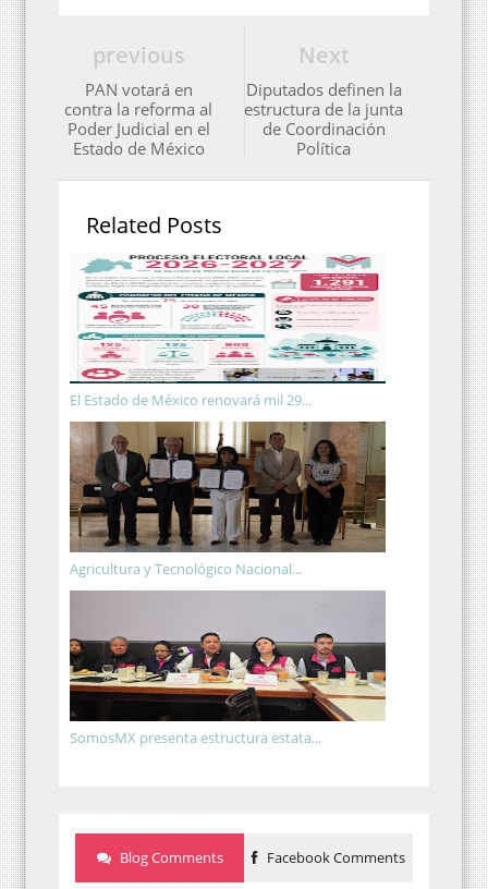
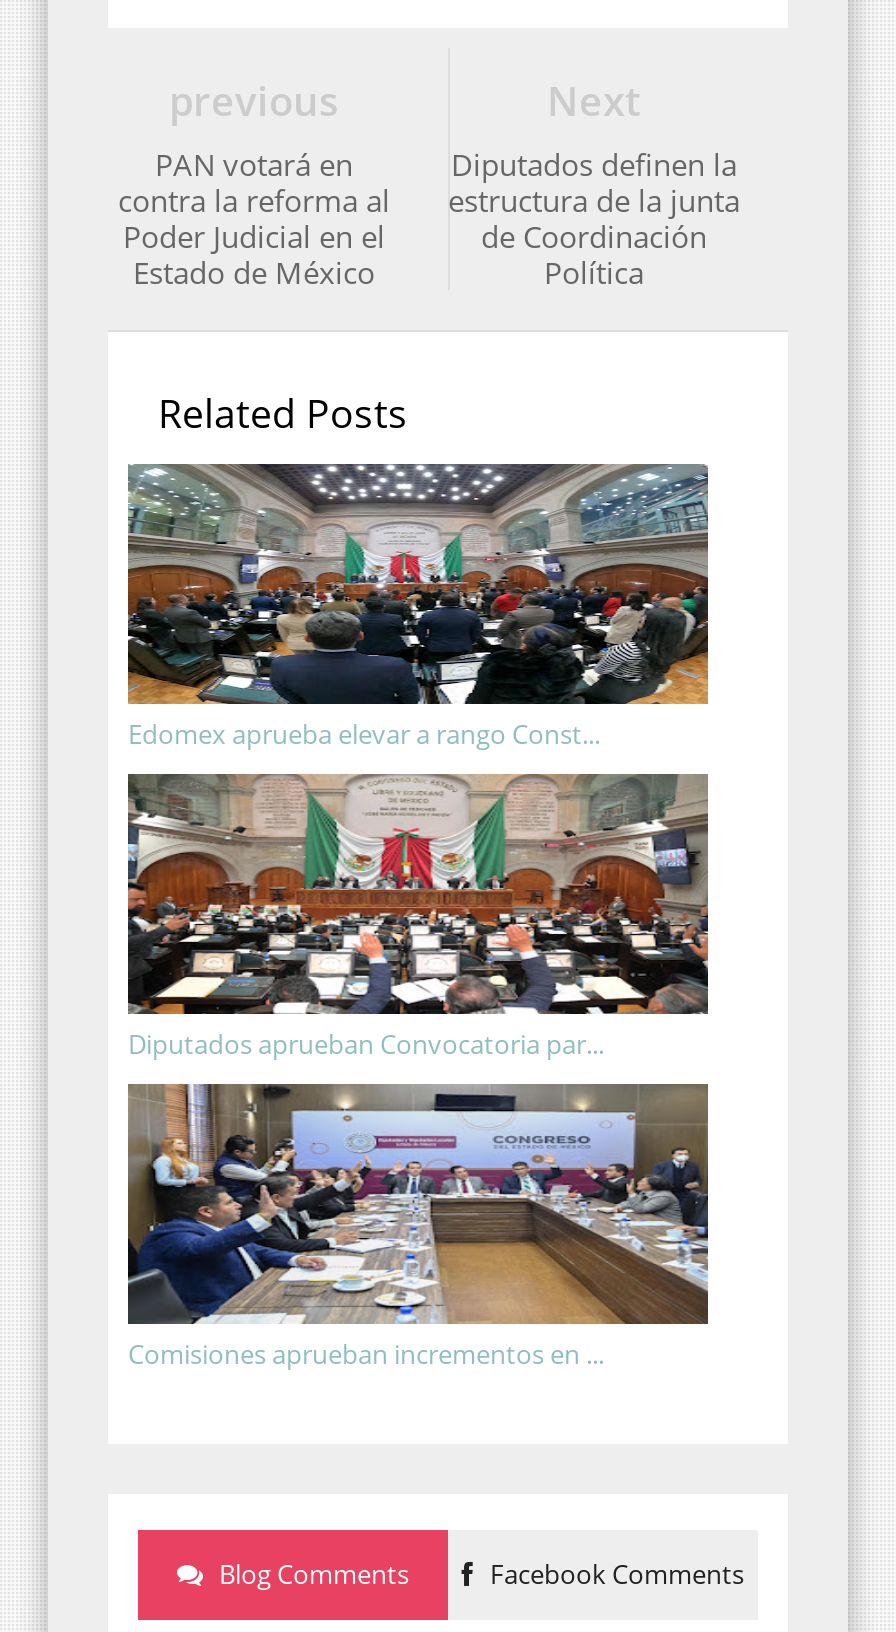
[70,253,387,410] [image] | El Estado de México renovará mil 29... -> [126,462,710,752] [image] | Edomex aprueba elevar a rango Const...
[69,422,387,579] [image] | Agricultura y Tecnológico Nacional... -> [126,772,710,1062] [image] | Diputados aprueban Convocatoria par...
[69,590,386,747] [image] | SomosMX presenta estructura estata... -> [126,1084,710,1372] [image] | Comisiones aprueban incrementos en ...

